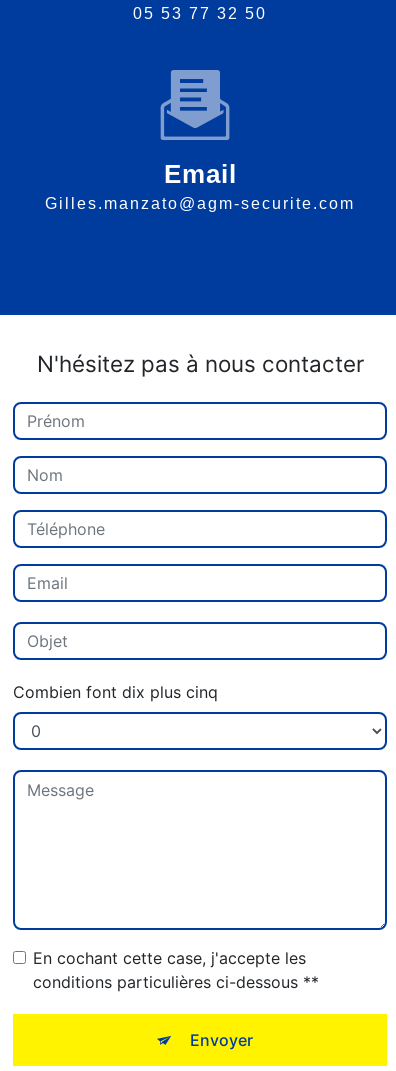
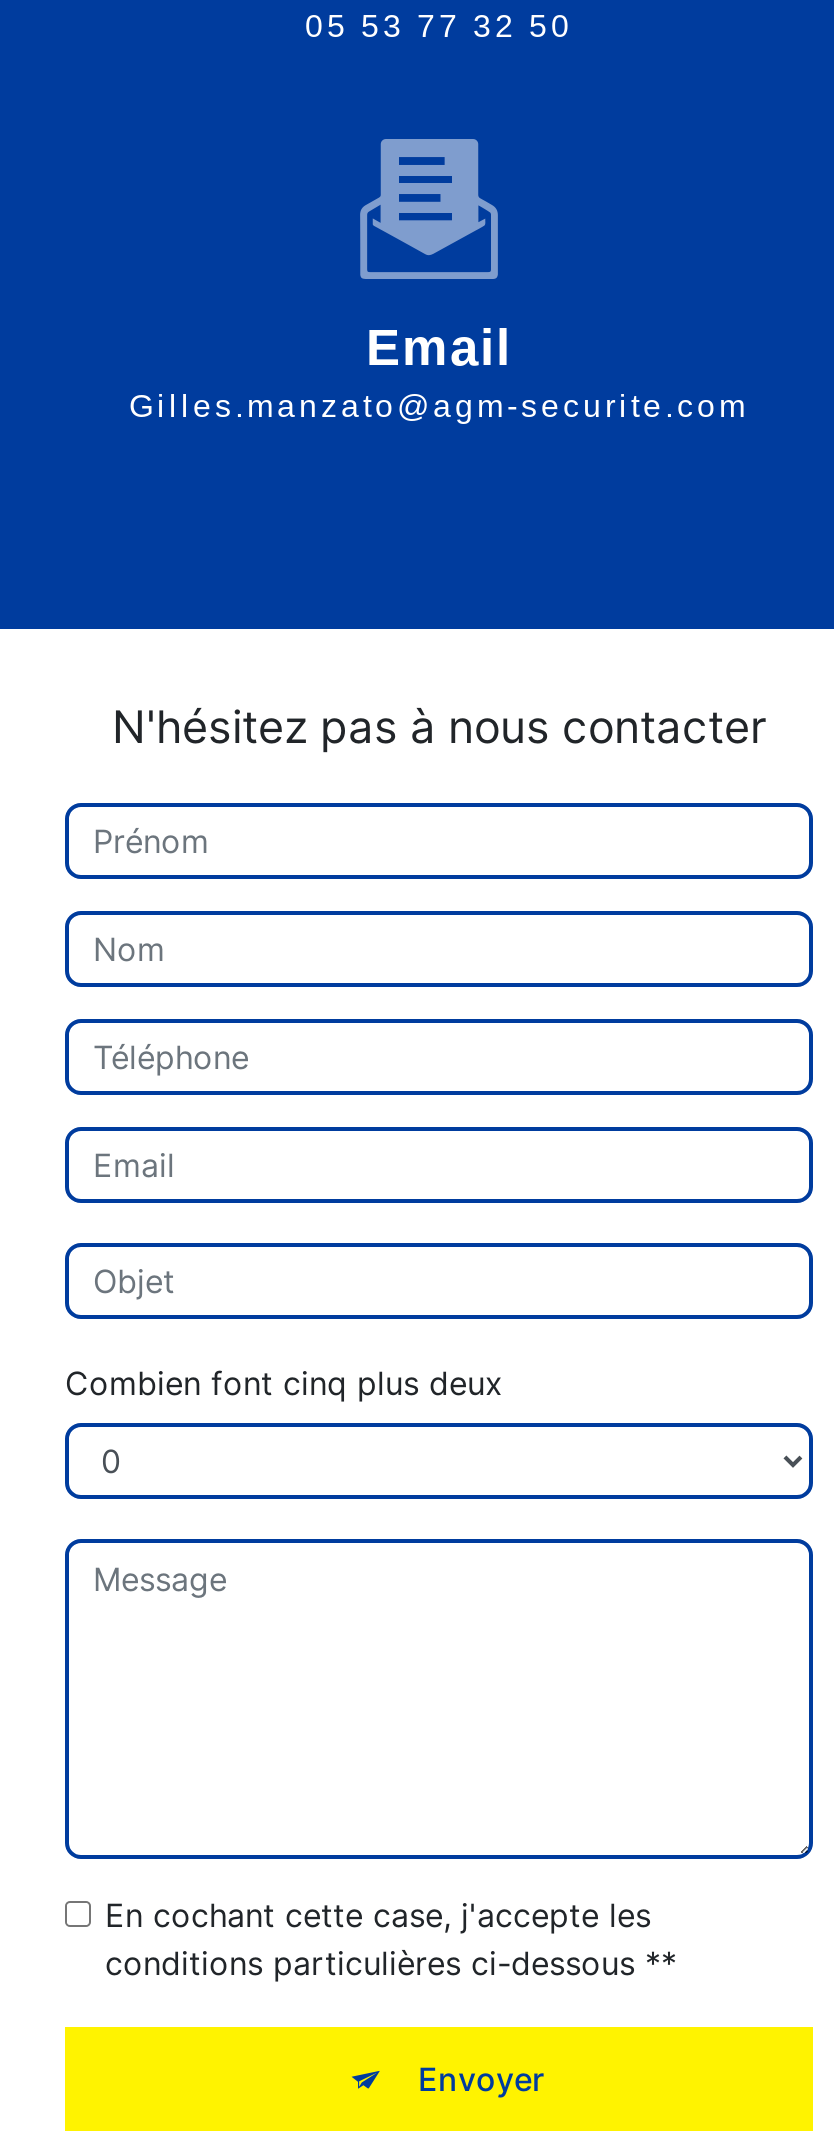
[13,682,218,702] Combien font dix plus cinq -> [65,1363,503,1403] Combien font cinq plus deux

